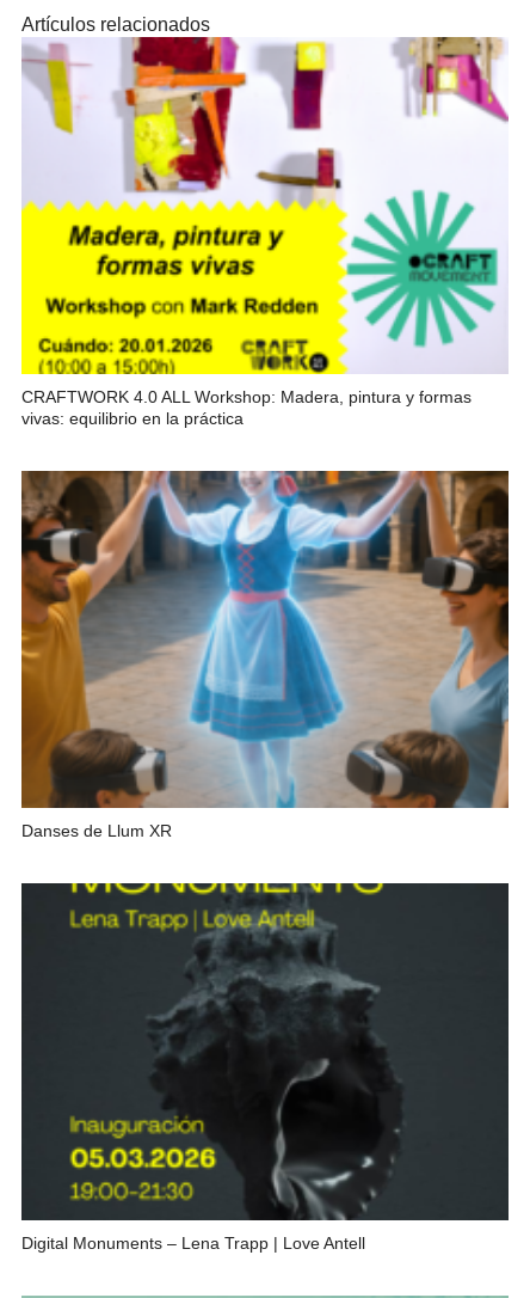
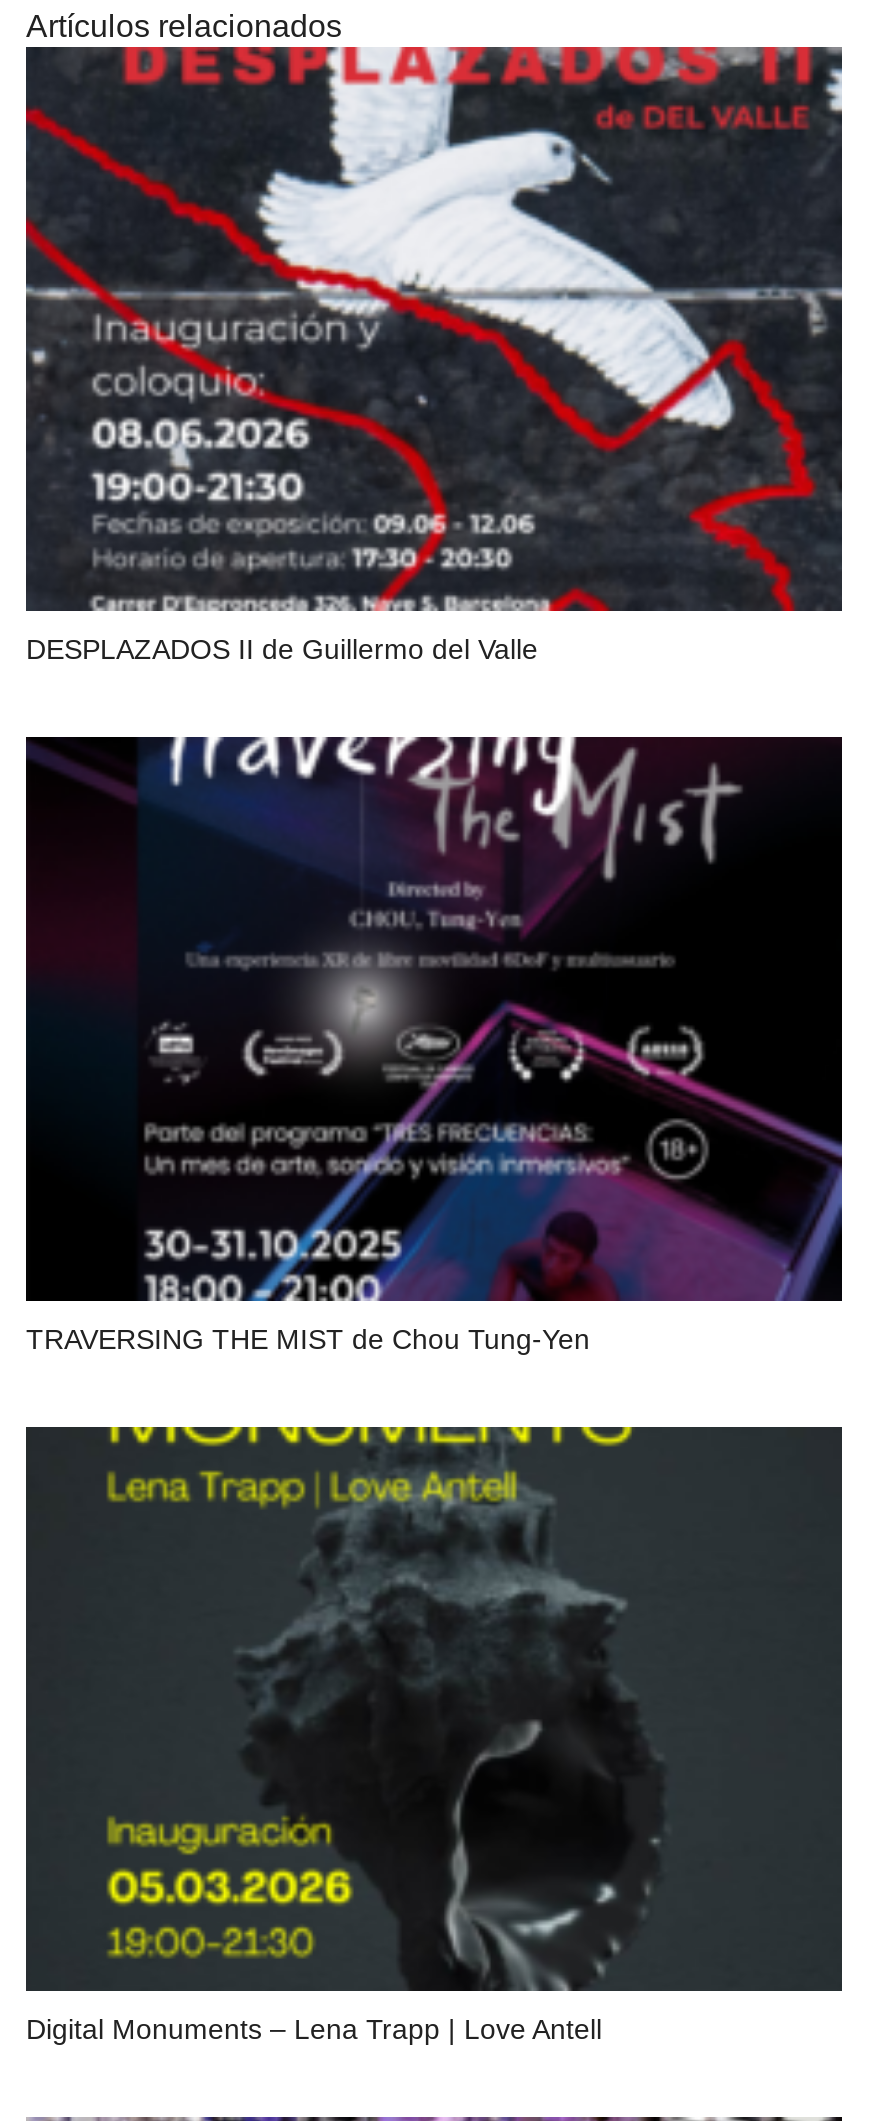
[20,36,509,428] [image] | CRAFTWORK 4.0 ALL Workshop: Madera, pintura y formas | vivas: equilibrio en la práctica -> [24,45,844,665] [image] | DESPLAZADOS II de Guillermo del Valle
[20,470,510,840] [image] | Danses de Llum XR -> [24,735,844,1355] [image] | TRAVERSING THE MIST de Chou Tung-Yen

